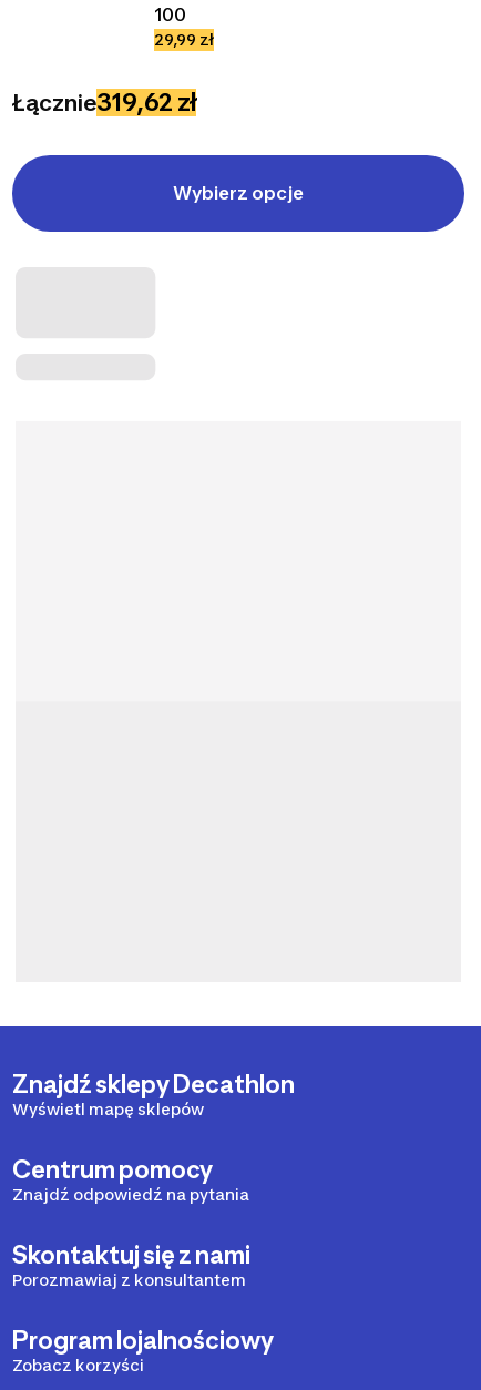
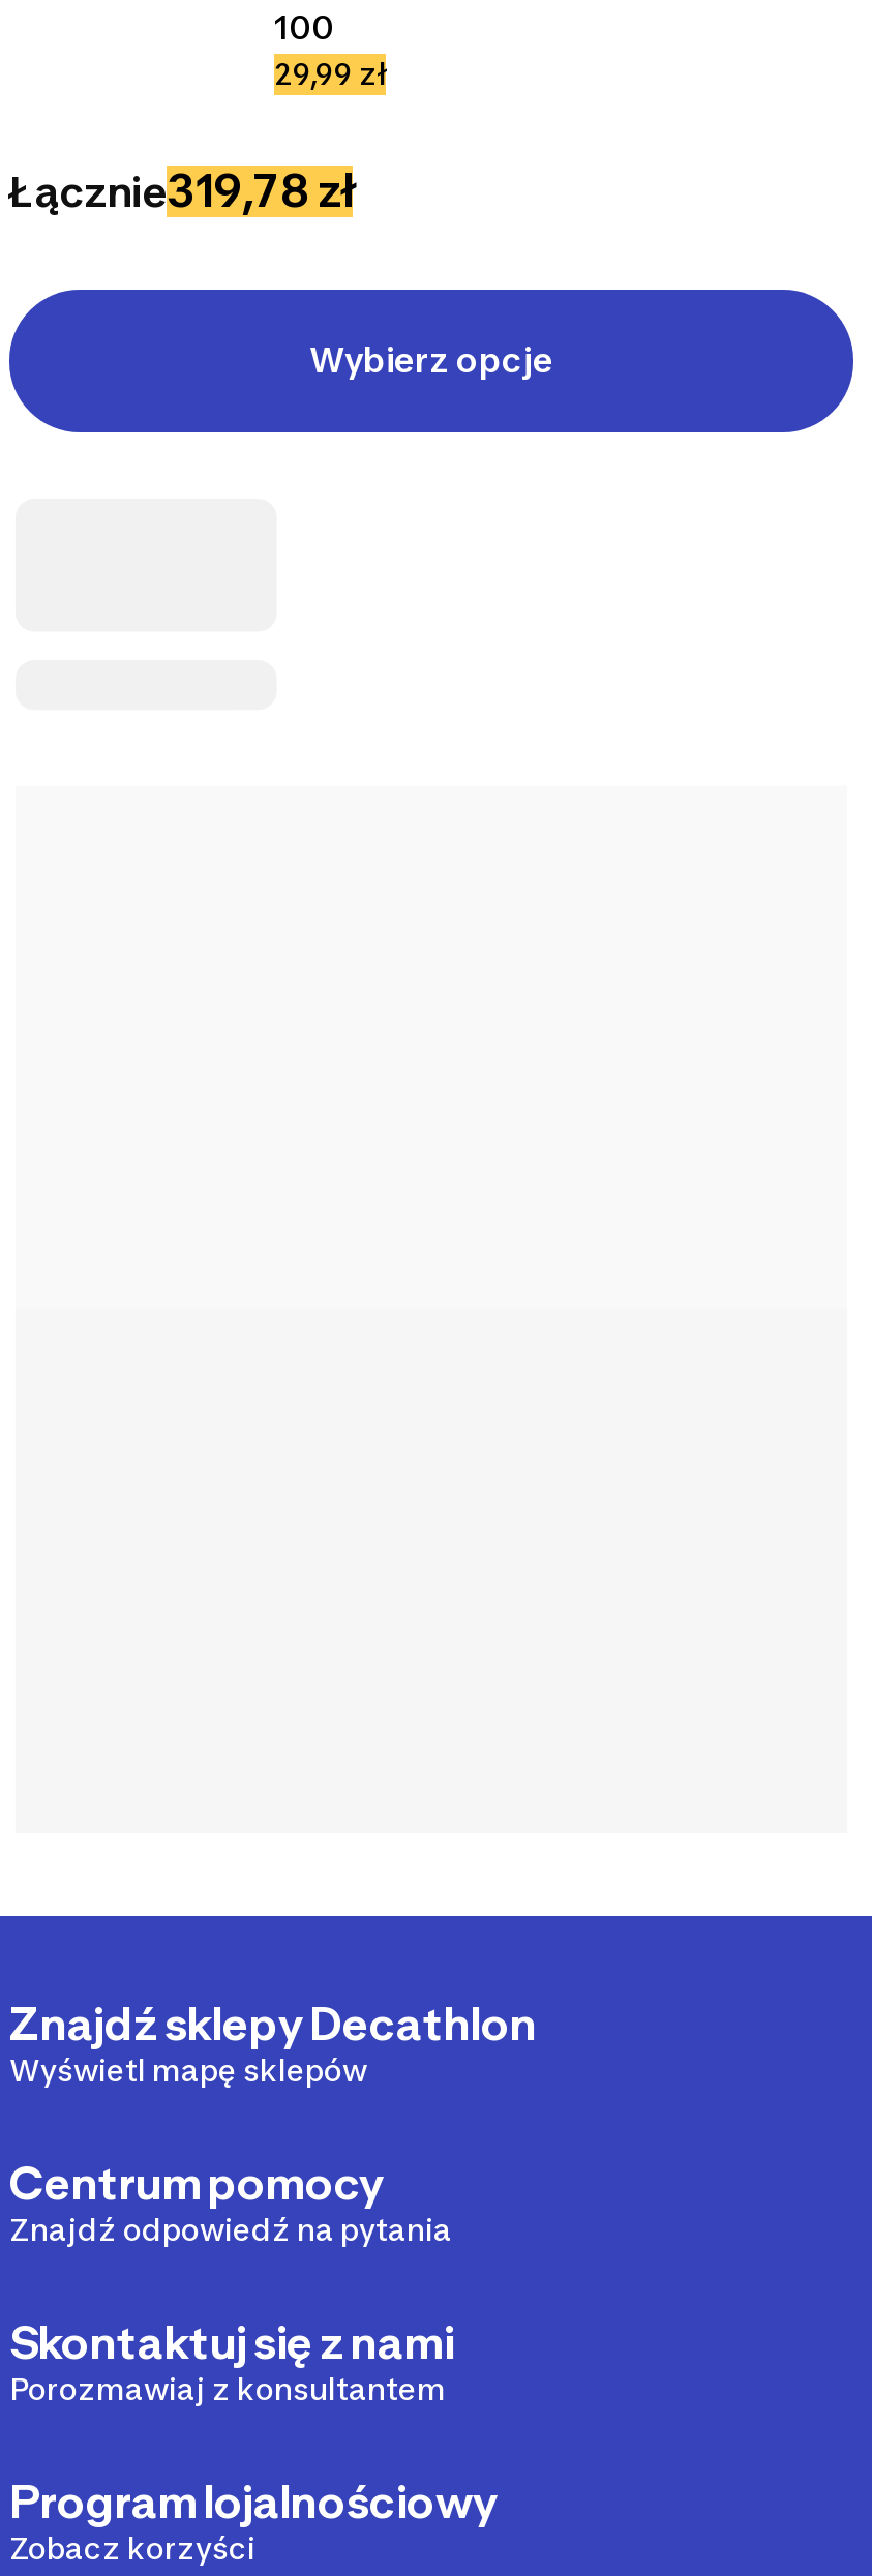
[12,88,196,117] Łącznie319,62 zł -> [9,164,353,218] Łącznie319,78 zł

